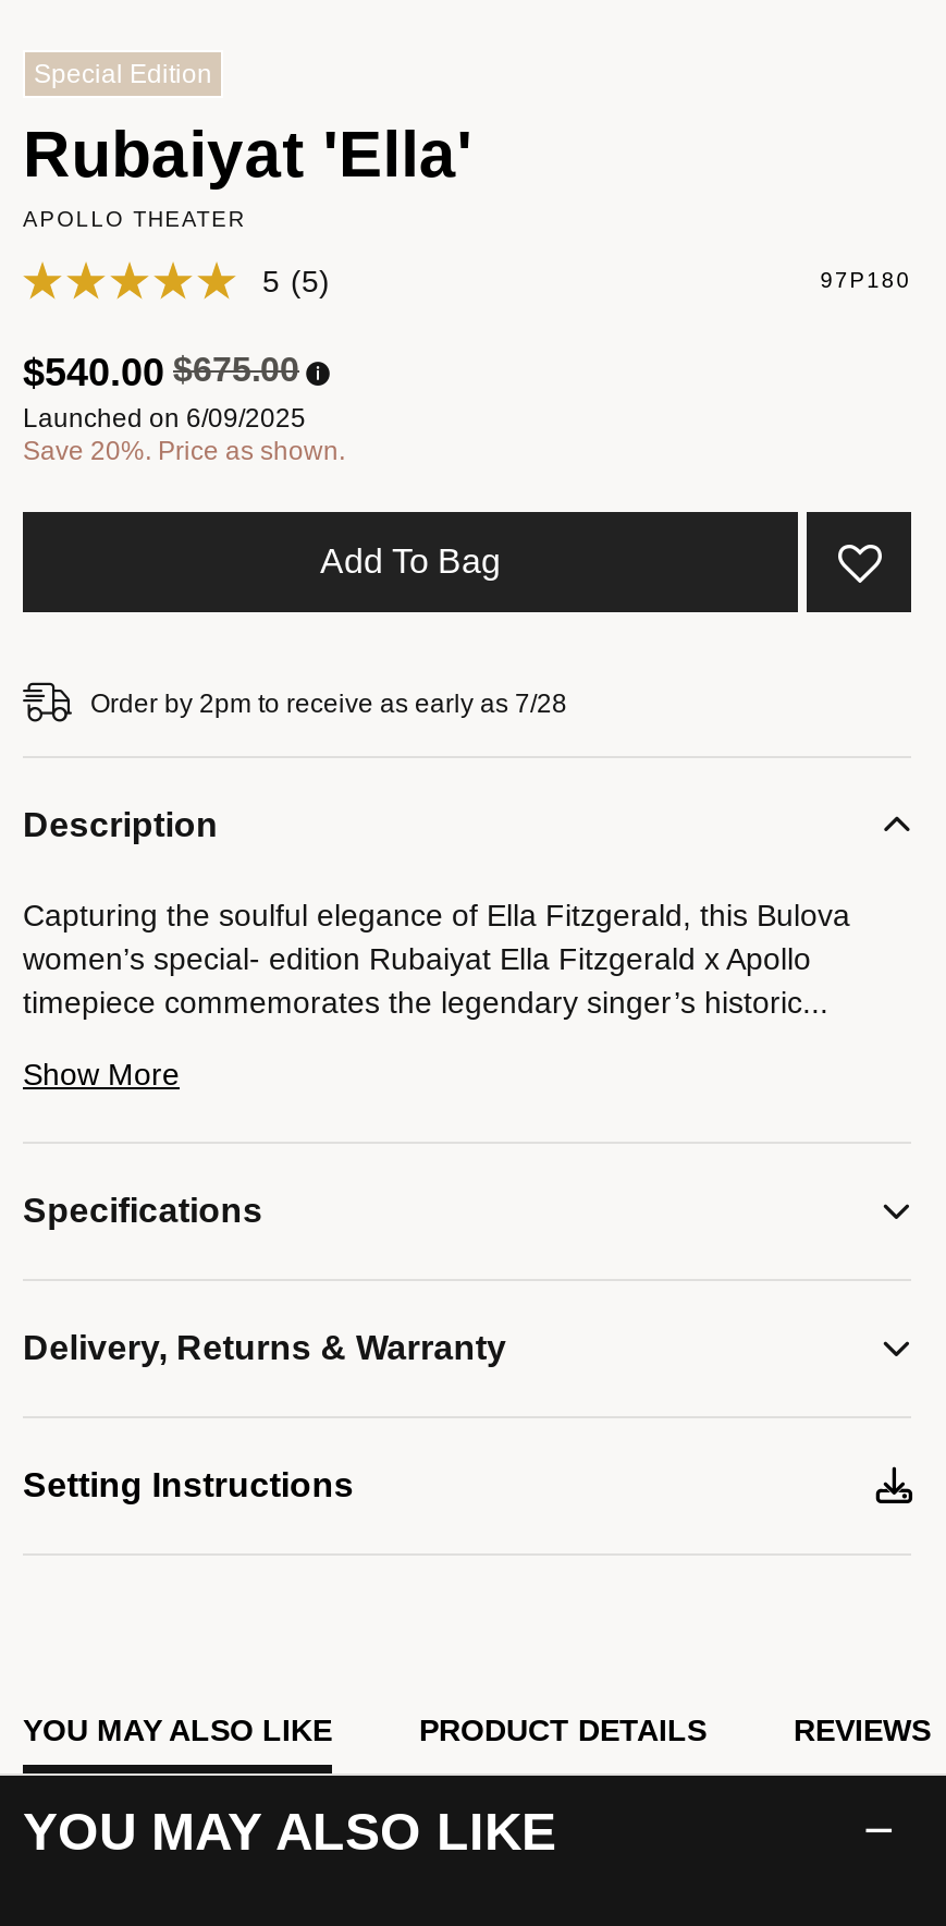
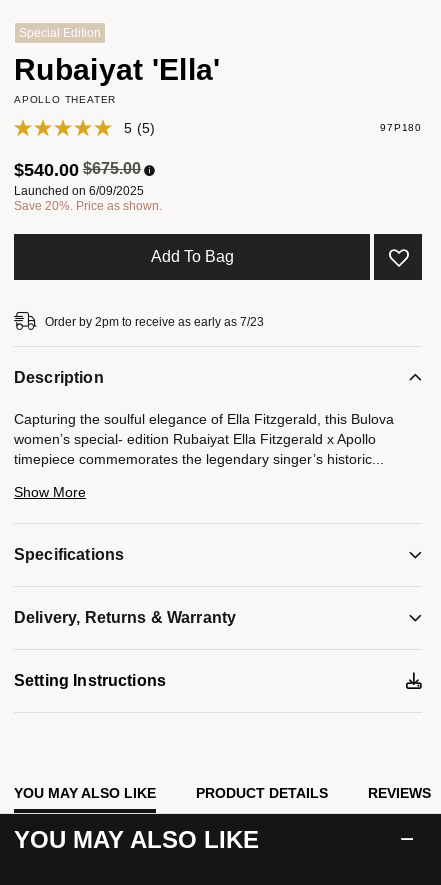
[90,688,567,719] Order by 2pm to receive as early as 7/28 -> [45,315,264,329] Order by 2pm to receive as early as 7/23

